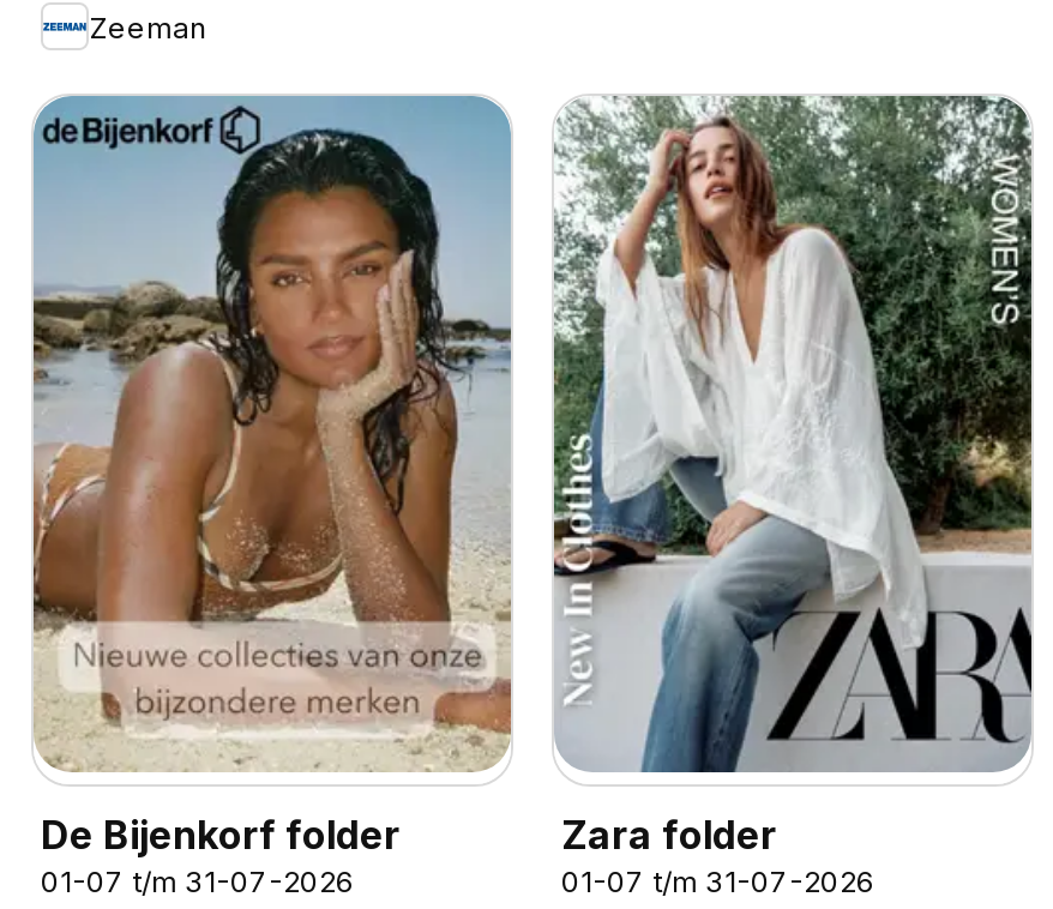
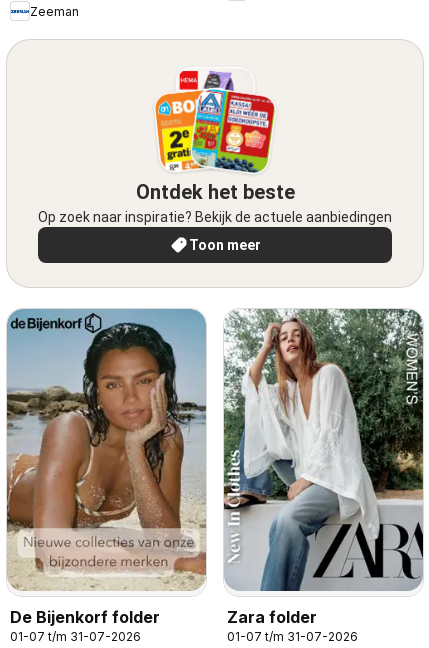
none -> [38,70,392,253] [image] | Ontdek het beste | Op zoek naar inspiratie? Bekijk de actuele aanbiedingen | Toon meer

